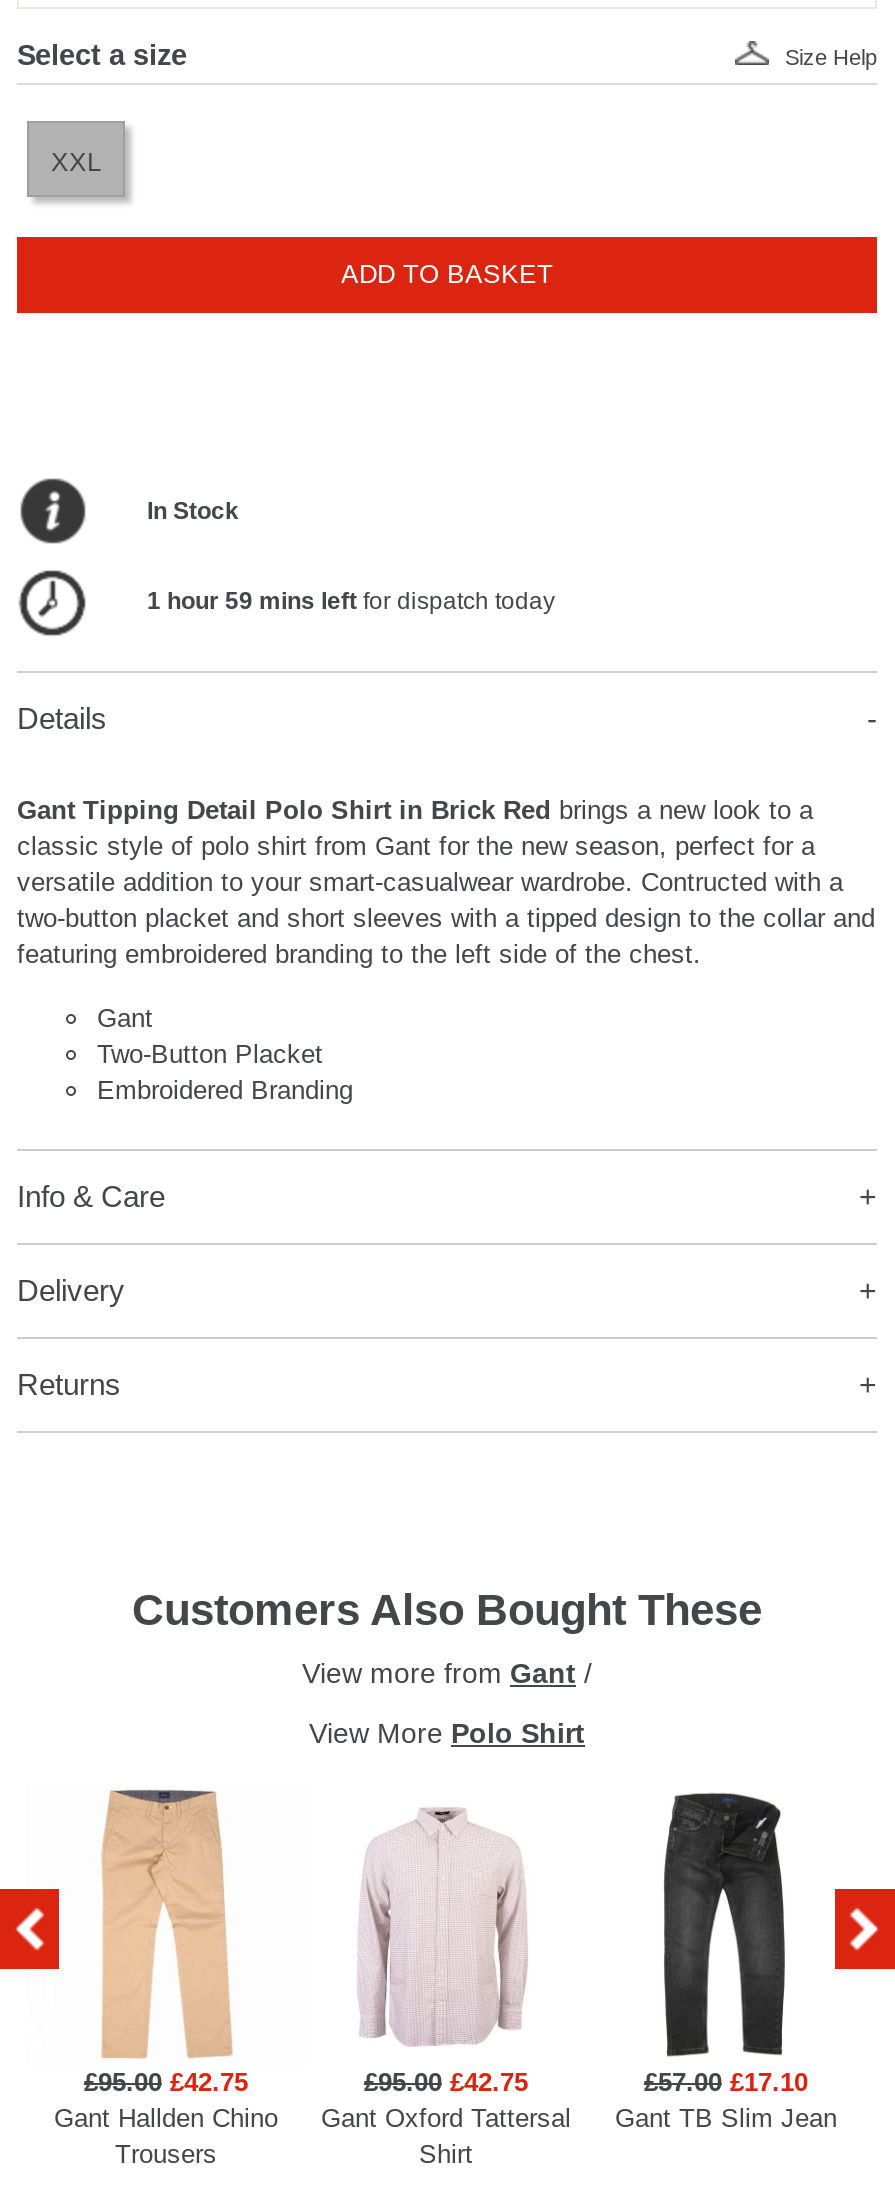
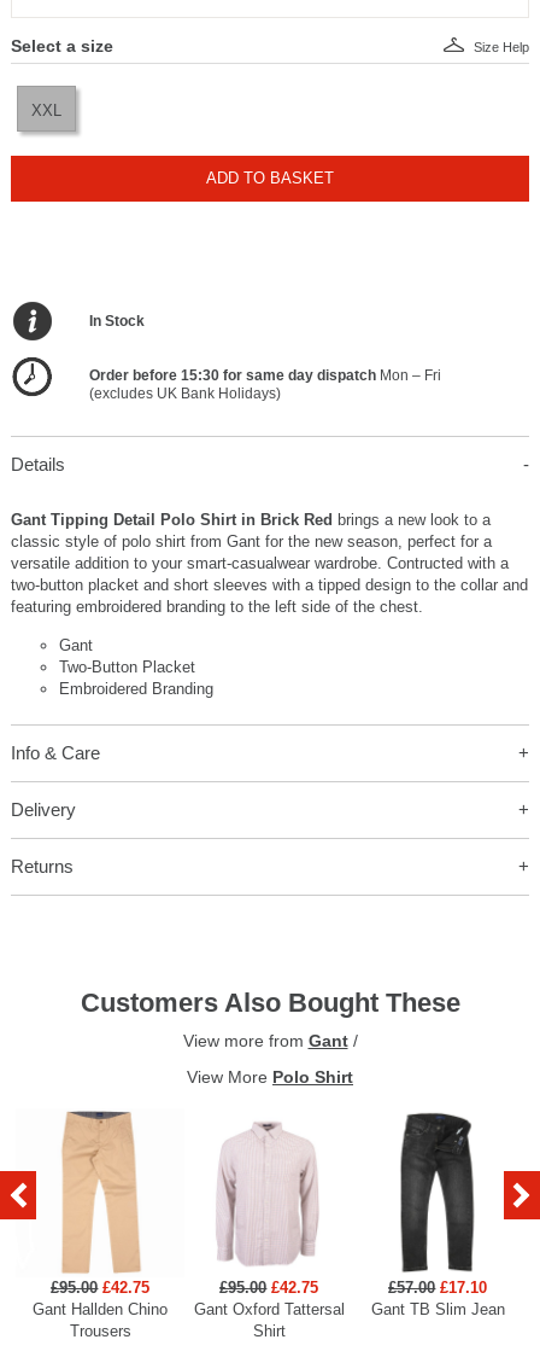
[147,587,555,615] 1 hour 59 mins left for dispatch today -> [89,367,441,402] Order before 15:30 for same day dispatch Mon – Fri | (excludes UK Bank Holidays)

